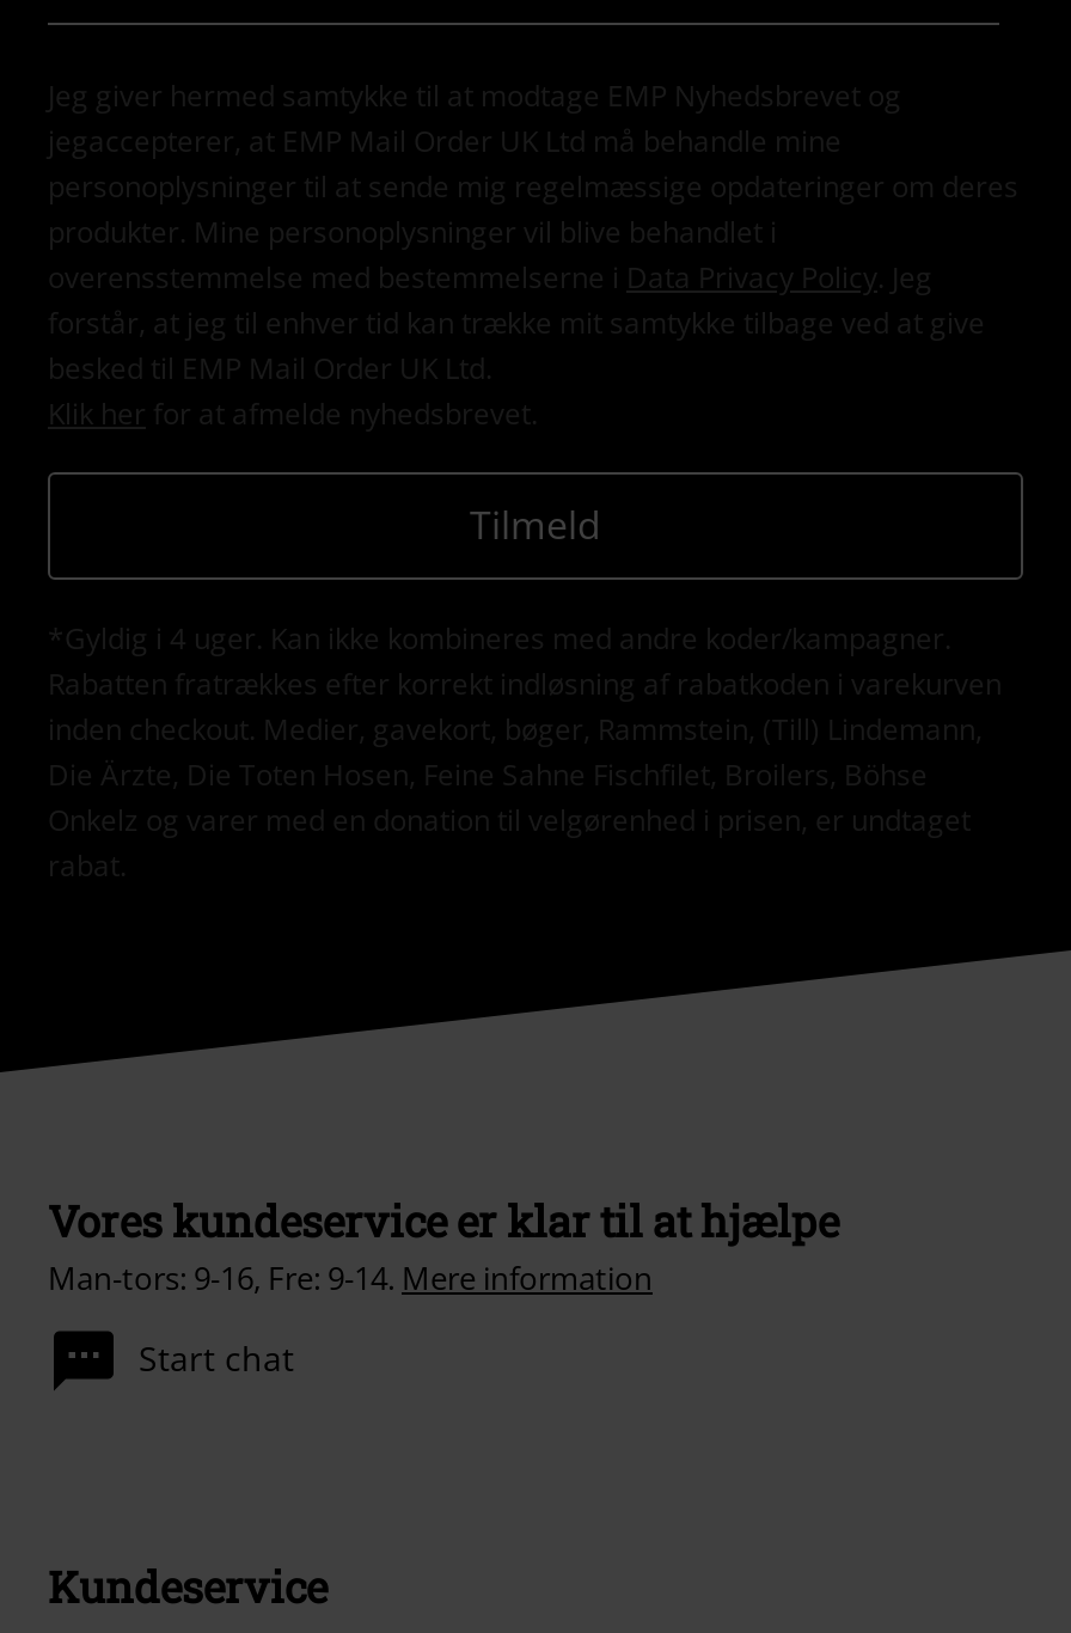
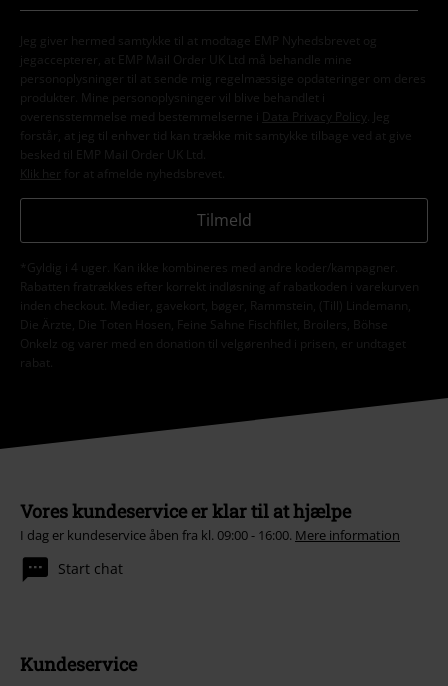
[48,1256,653,1299] Man-tors: 9-16, Fre: 9-14. Mere information -> [20,526,400,544] I dag er kundeservice åben fra kl. 09:00 - 16:00. Mere information

